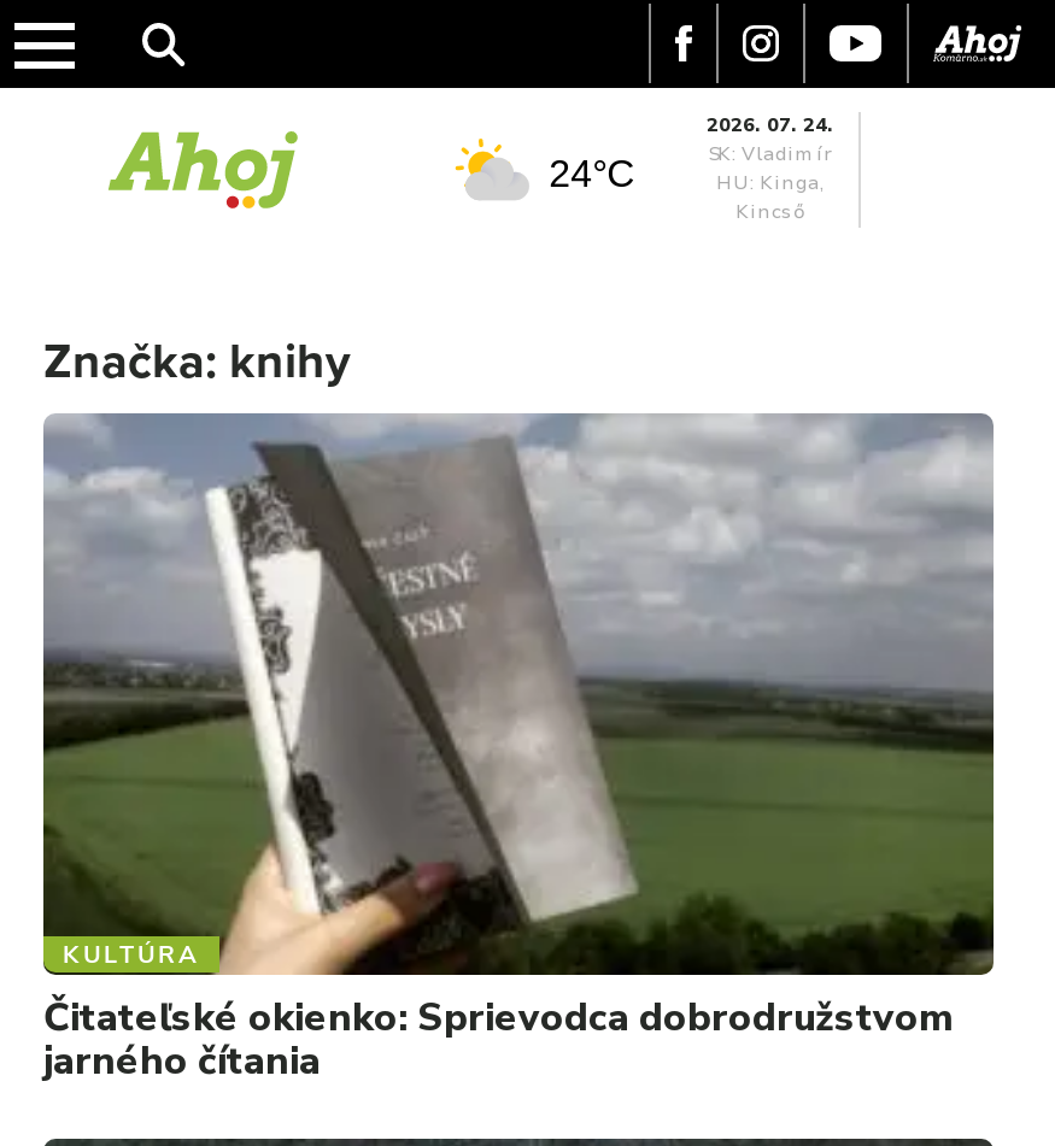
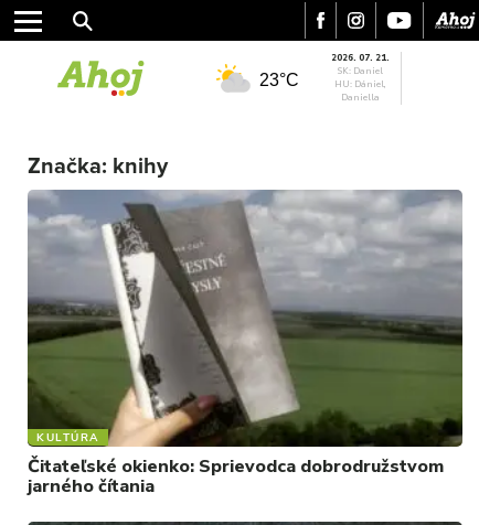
[707,112,834,225] 2026. 07. 24. | SK: Vladimír | HU: Kinga, | Kincső -> [331,52,390,104] 2026. 07. 21. | SK: Daniel | HU: Dániel, | Daniella
[549,153,636,194] 24°C -> [259,71,299,89] 23°C

